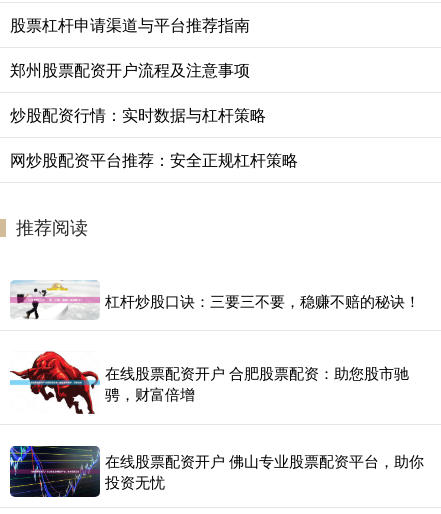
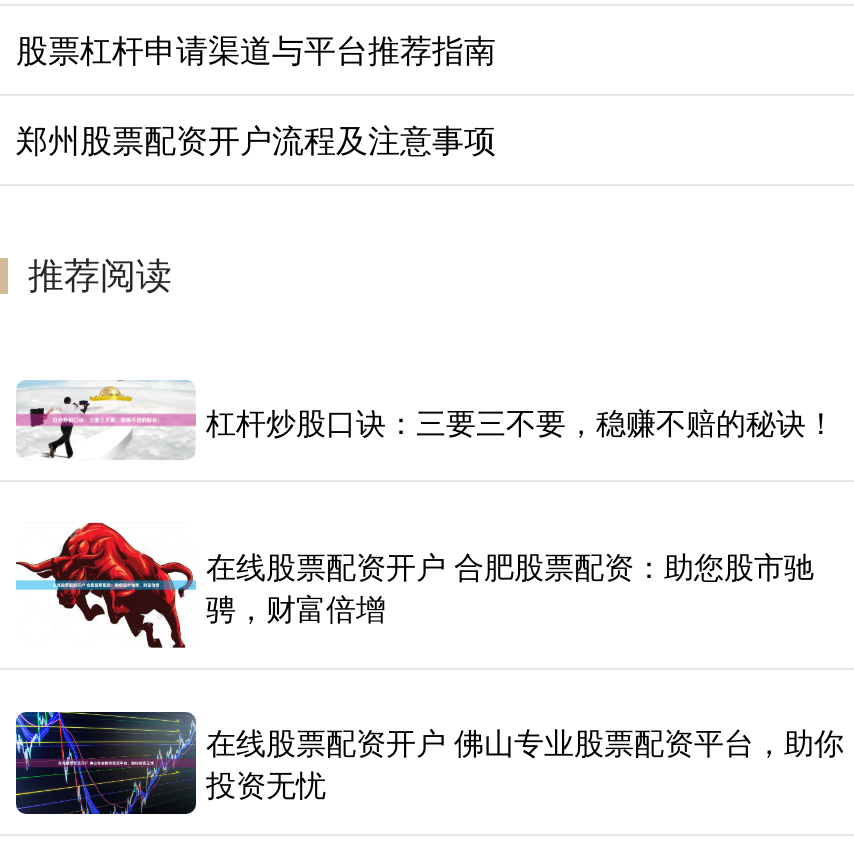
[10,103,298,171] 炒股配资行情：实时数据与杠杆策略 | 网炒股配资平台推荐：安全正规杠杆策略 -> none

